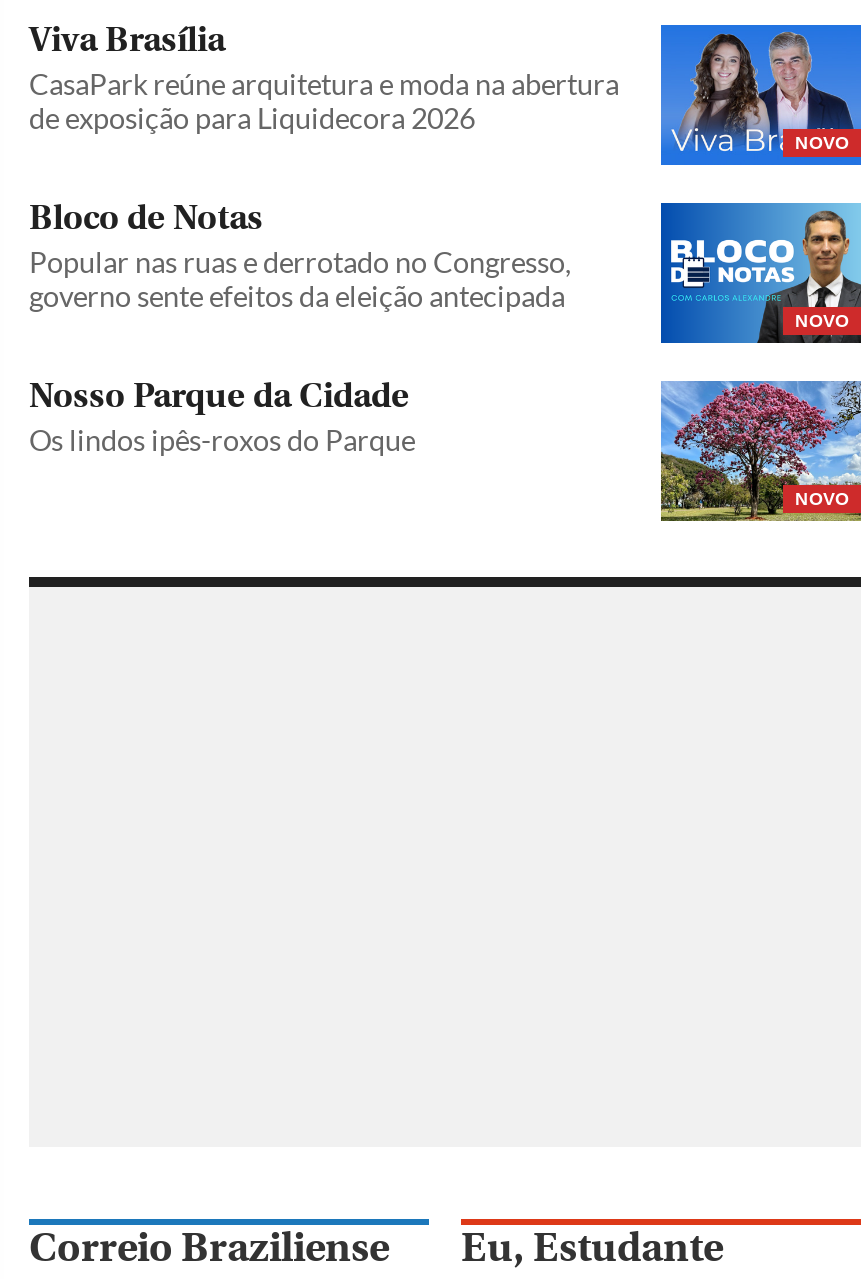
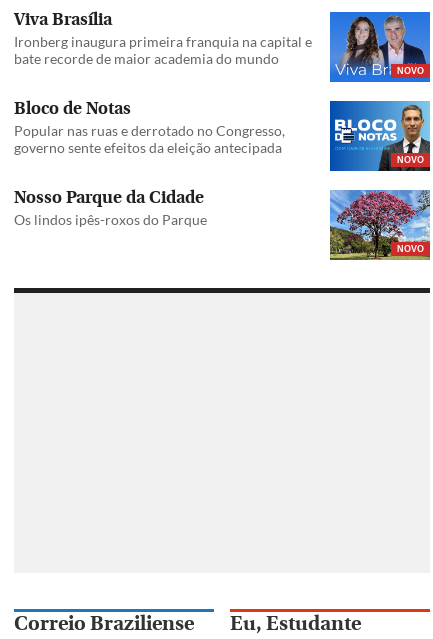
[29,67,619,135] CasaPark reúne arquitetura e moda na abertura | de exposição para Liquidecora 2026 -> [14,33,312,67] Ironberg inaugura primeira franquia na capital e | bate recorde de maior academia do mundo

